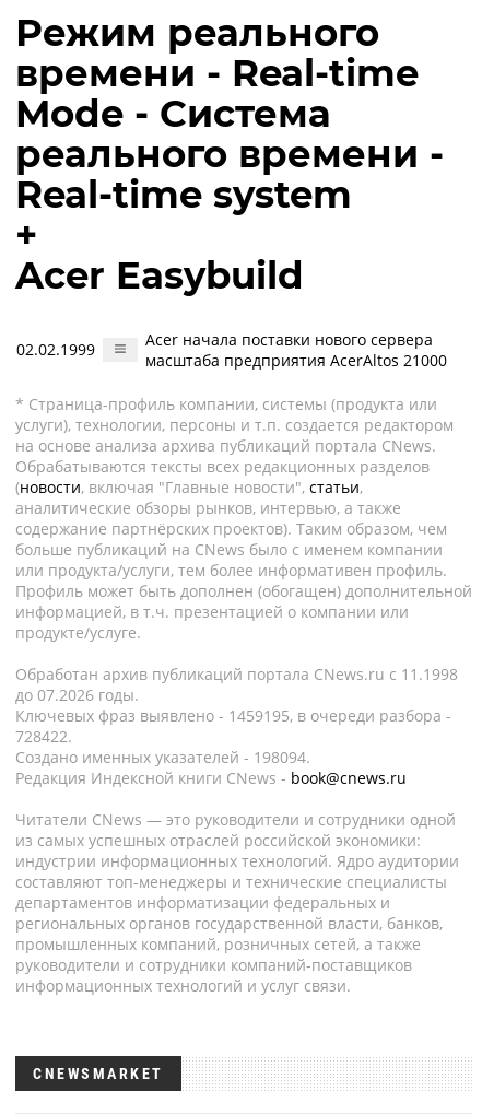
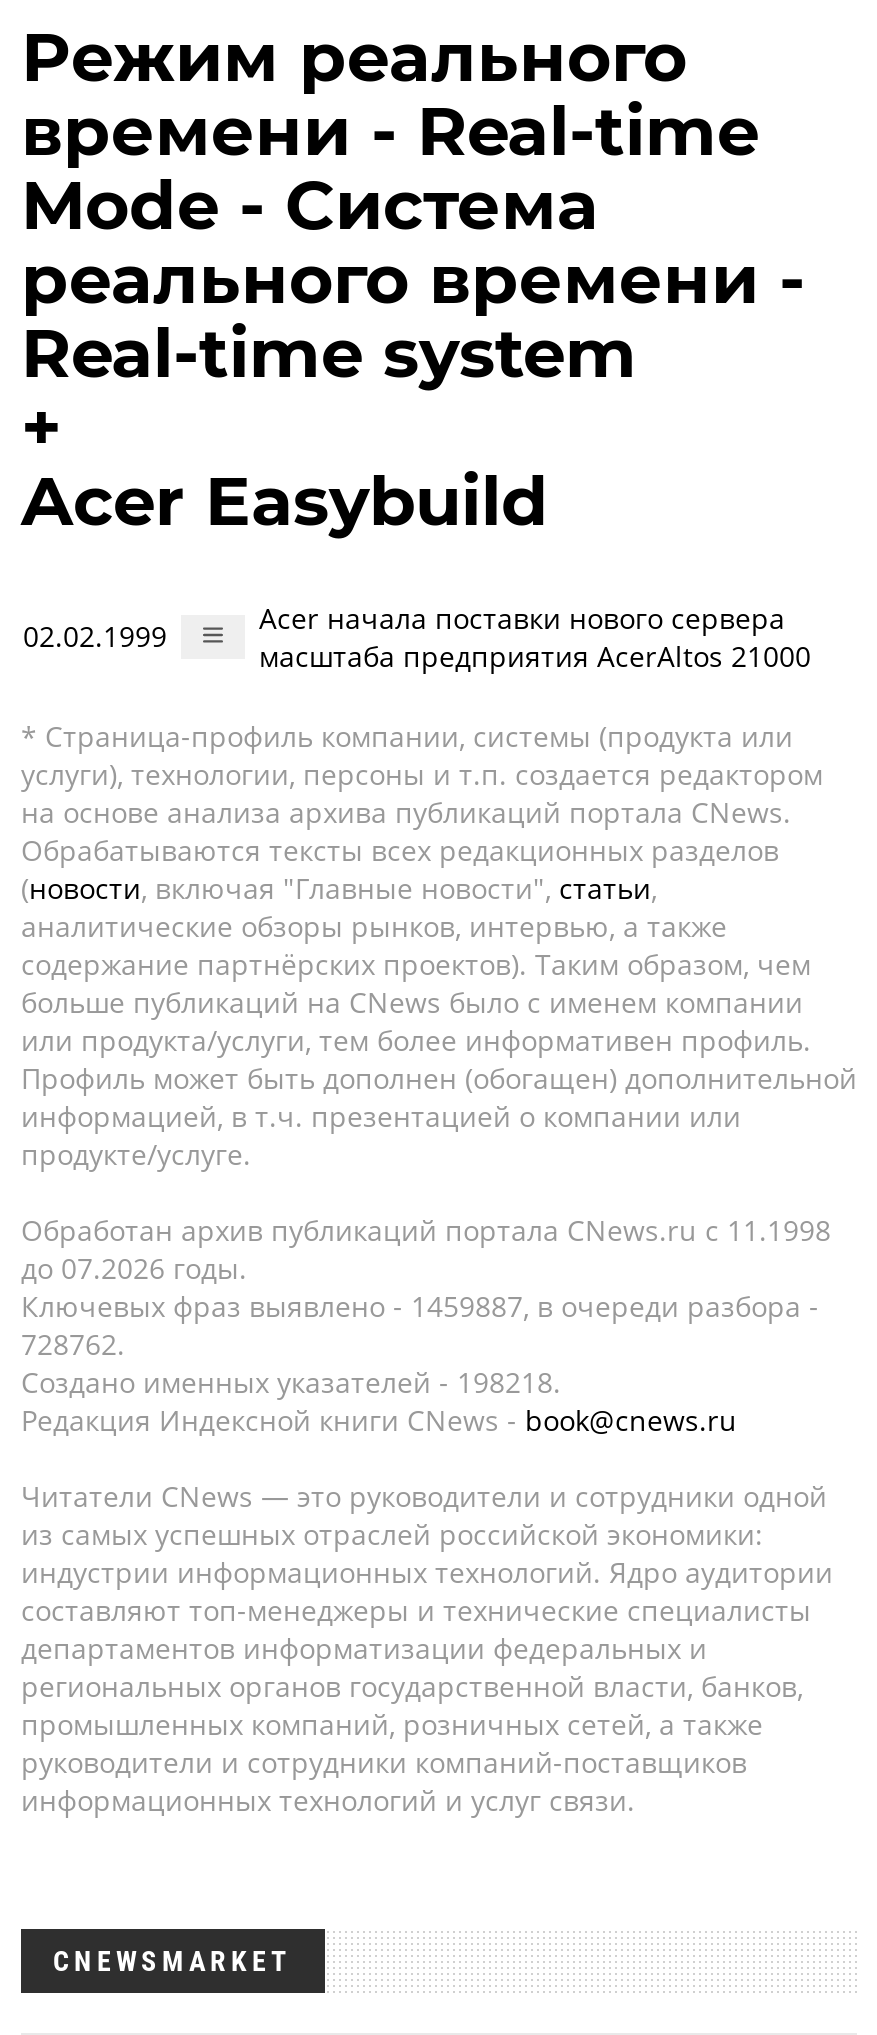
[15,705,451,726] Ключевых фраз выявлено - 1459195, в очереди разбора - -> [21,1287,819,1325] Ключевых фраз выявлено - 1459887, в очереди разбора -
[15,726,72,747] 728422. -> [21,1325,125,1363] 728762.
[15,747,310,767] Создано именных указателей - 198094. -> [21,1363,561,1401] Создано именных указателей - 198218.

